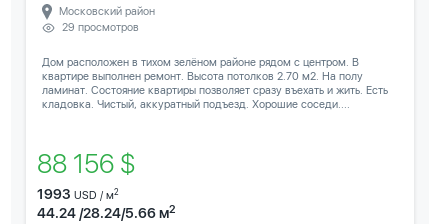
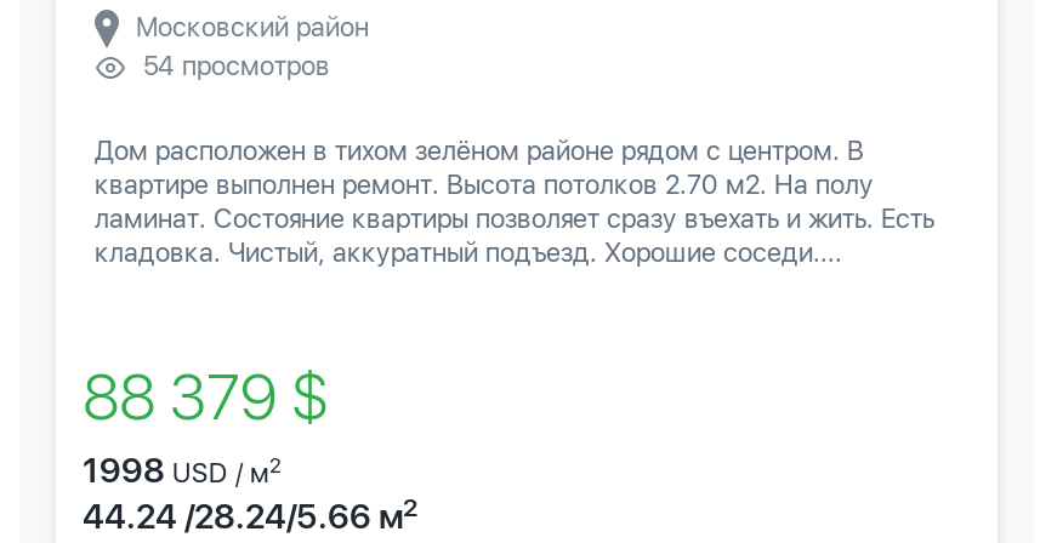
[62,21,139,34] 29 просмотров -> [143,52,330,83] 54 просмотров
[37,148,147,179] 88 156 $ -> [83,359,357,435] 88 379 $
[37,186,119,202] 1993 USD / м2 -> [83,452,282,490] 1998 USD / м2

